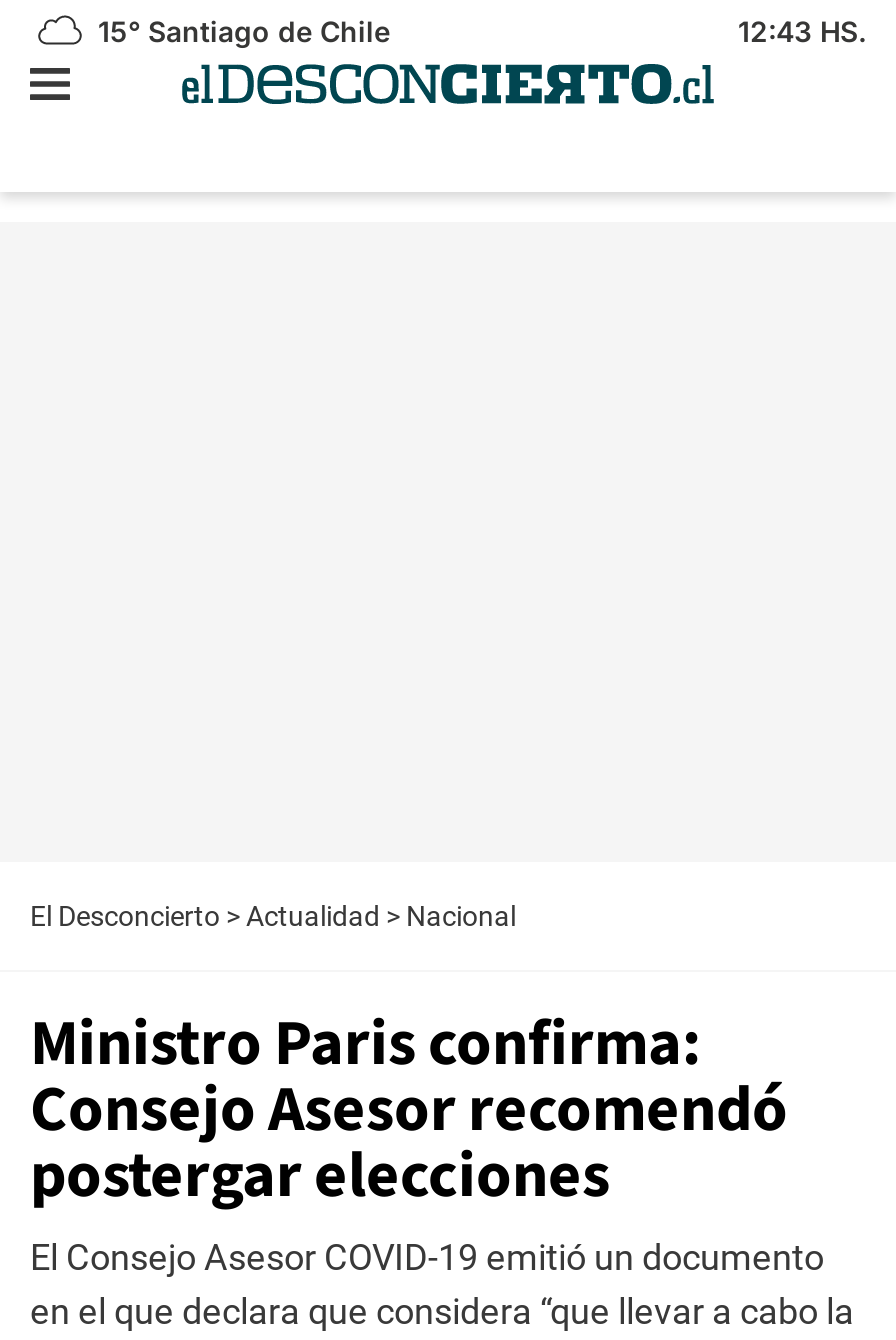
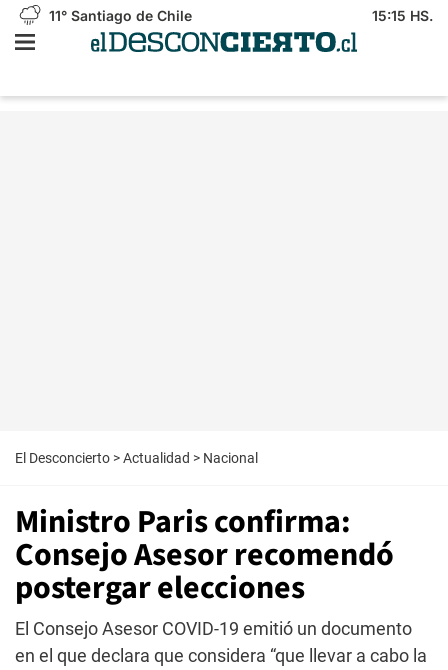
[90,14,390,48] 15° Santiago de Chile -> [45,7,192,24] 11° Santiago de Chile
[738,14,866,48] 12:43 HS. -> [372,7,433,24] 15:15 HS.

